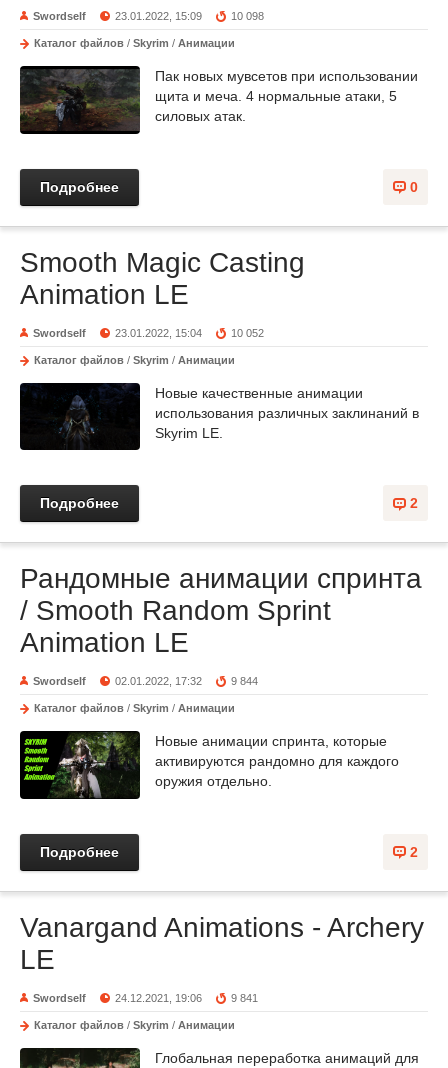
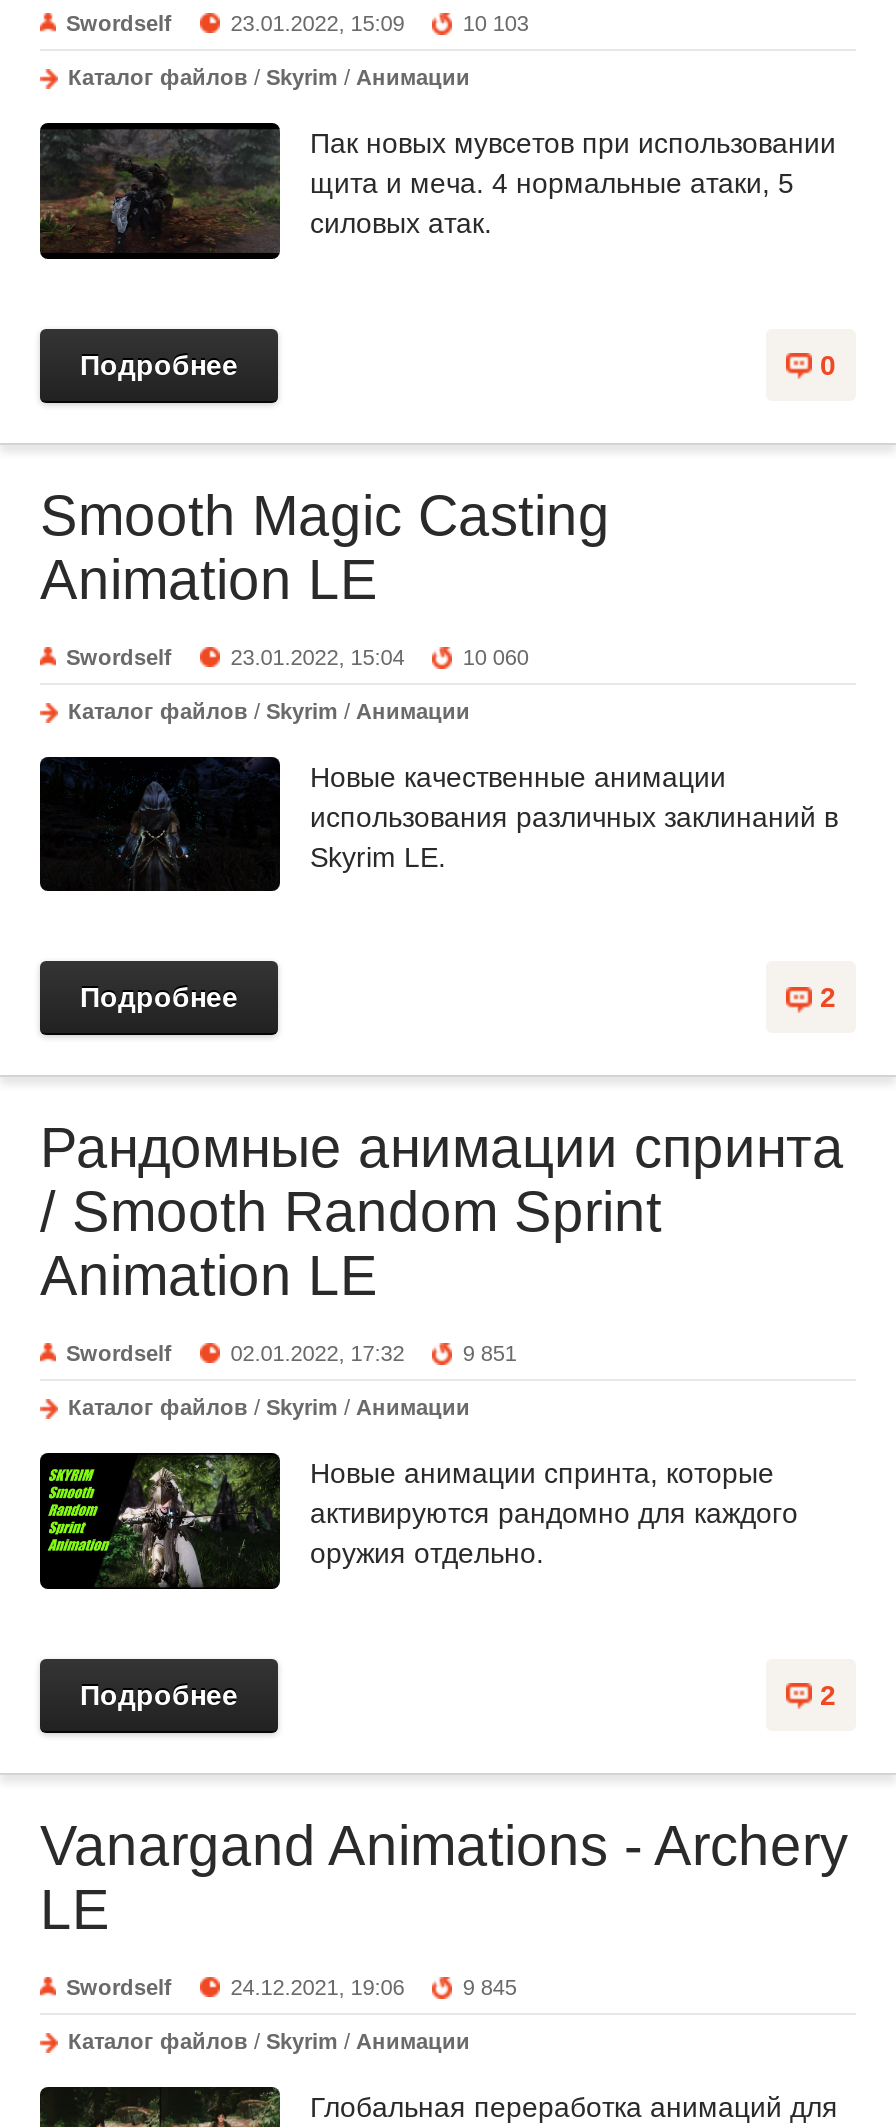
[231,10,264,22] 10 098 -> [463,11,529,35] 10 103
[231,327,264,339] 10 052 -> [463,644,529,668] 10 060
[231,675,258,687] 9 844 -> [463,1341,517,1365] 9 851
[231,992,258,1004] 9 841 -> [463,1974,517,1998] 9 845

